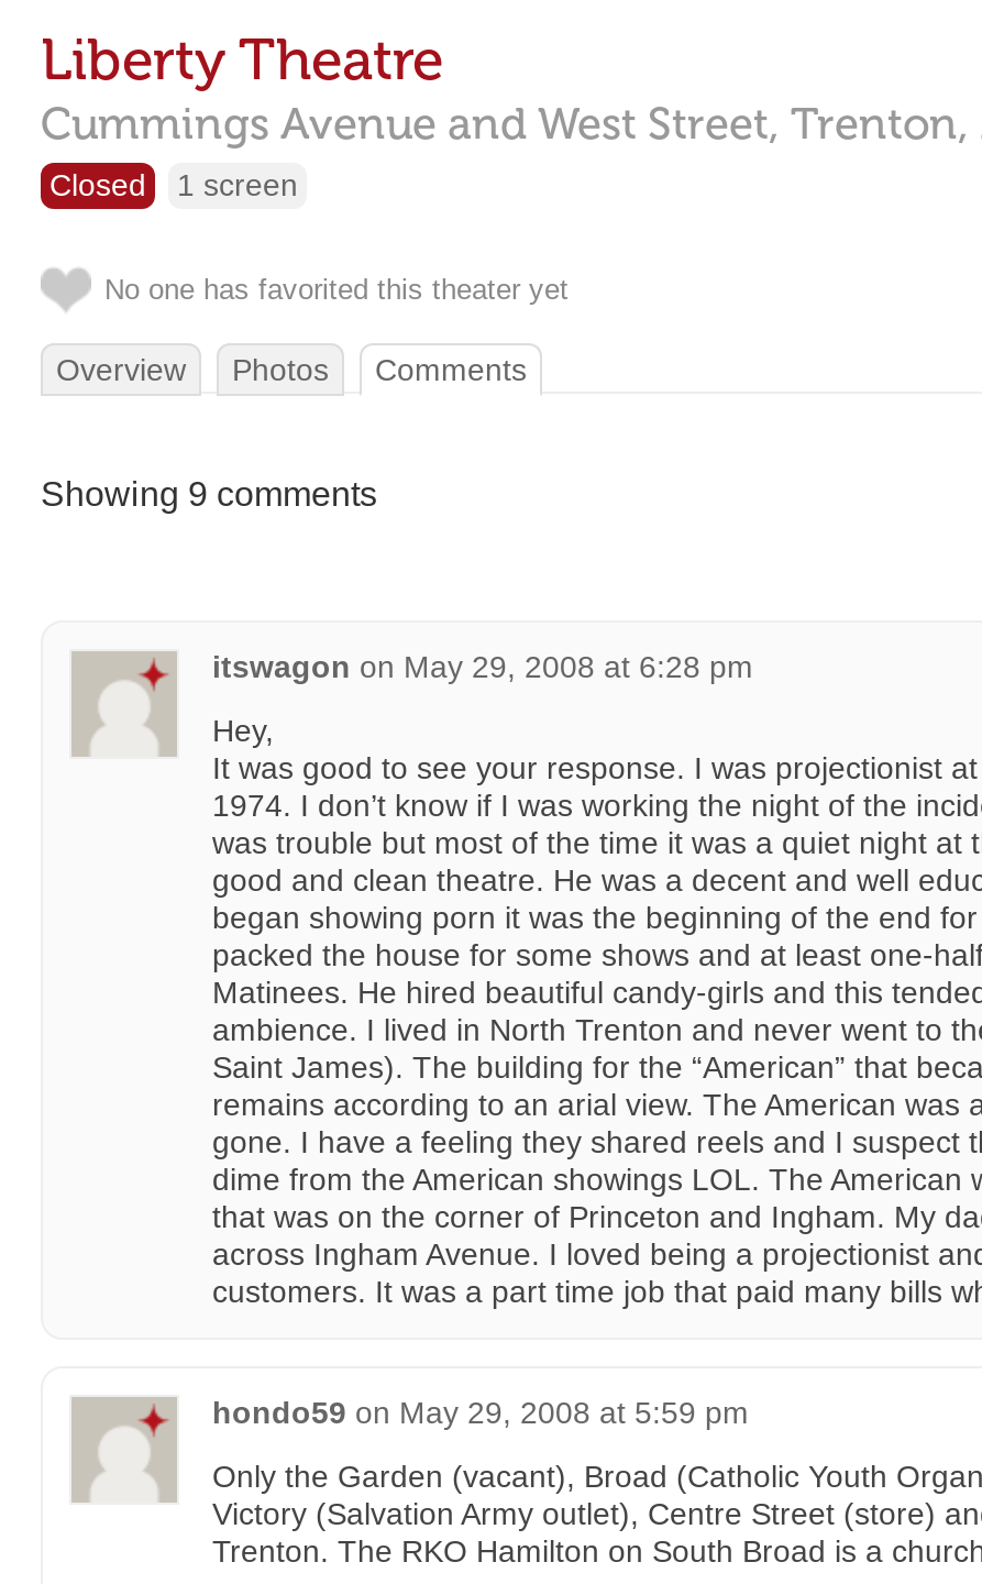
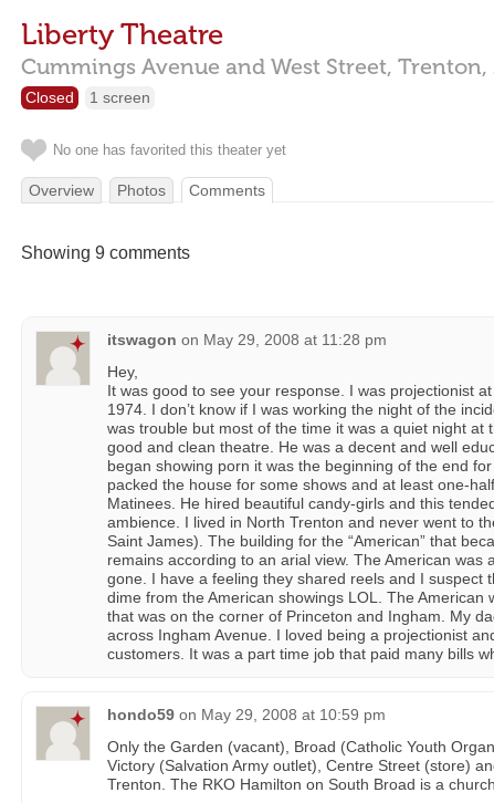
[212,649,753,684] itswagon on May 29, 2008 at 6:28 pm -> [107,331,387,348] itswagon on May 29, 2008 at 11:28 pm
[212,1395,749,1430] hondo59 on May 29, 2008 at 5:59 pm -> [107,706,386,723] hondo59 on May 29, 2008 at 10:59 pm

